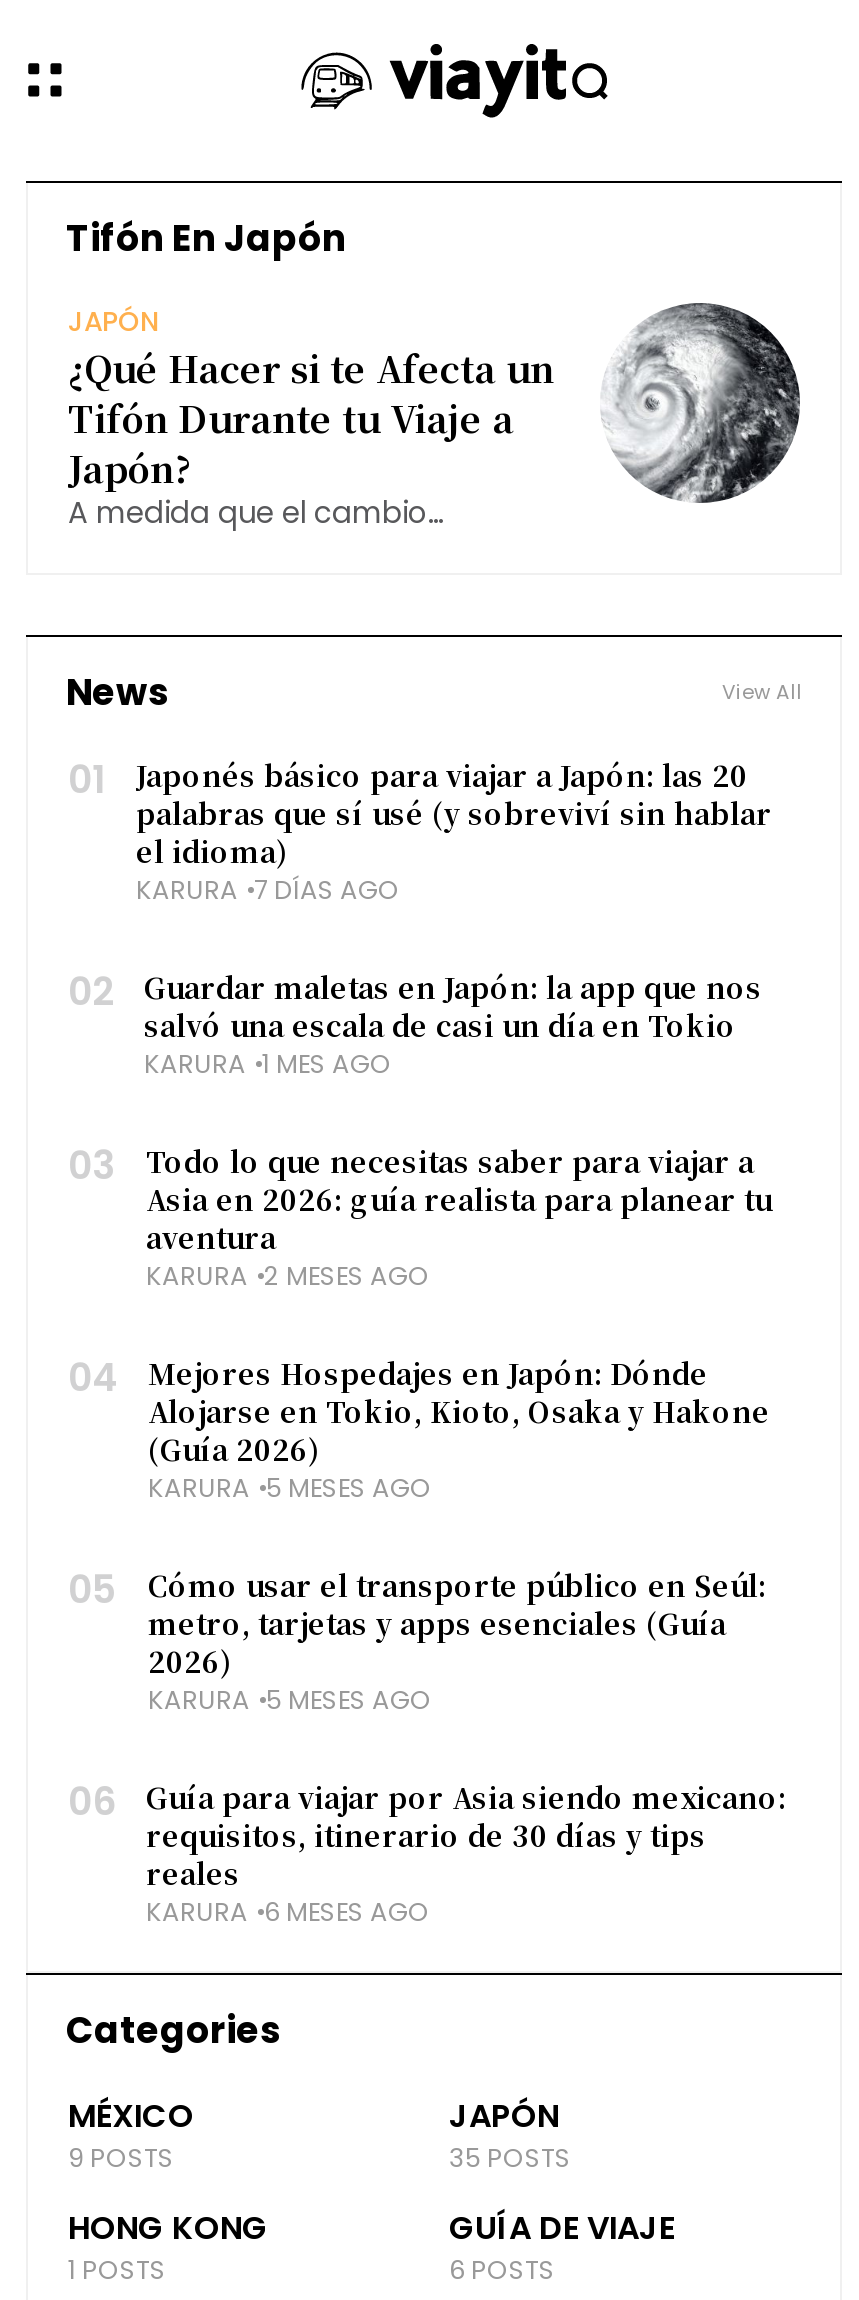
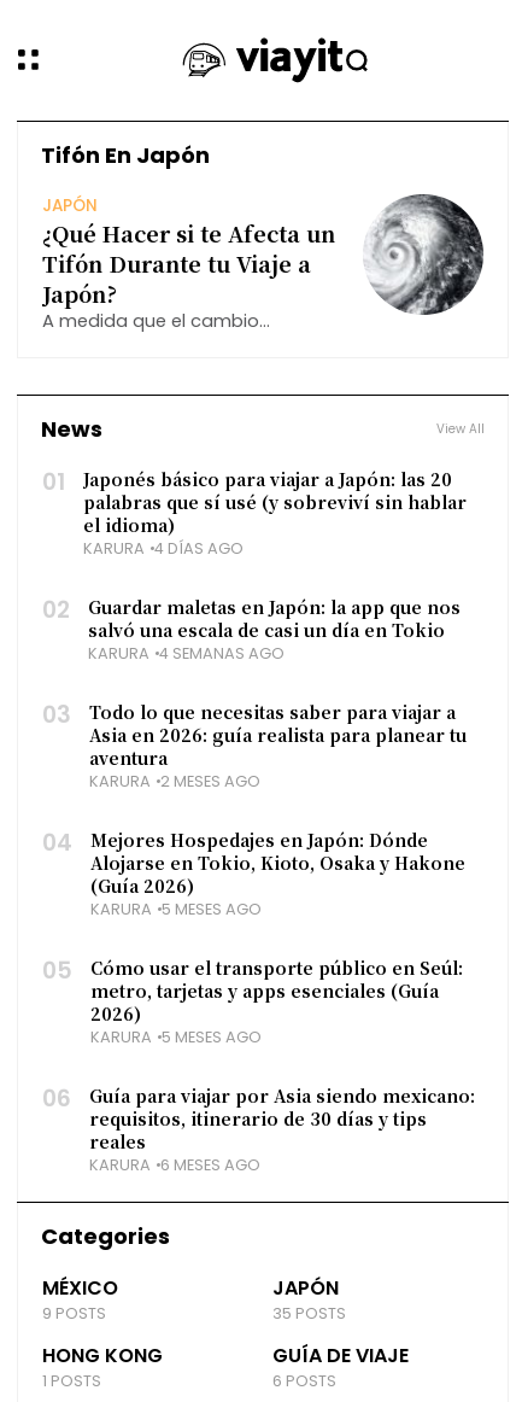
[136,873,400,907] KARURA 7 DÍAS AGO -> [83,538,244,559] KARURA 4 DÍAS AGO
[144,1047,392,1081] KARURA 1 MES AGO -> [88,643,285,664] KARURA 4 SEMANAS AGO

